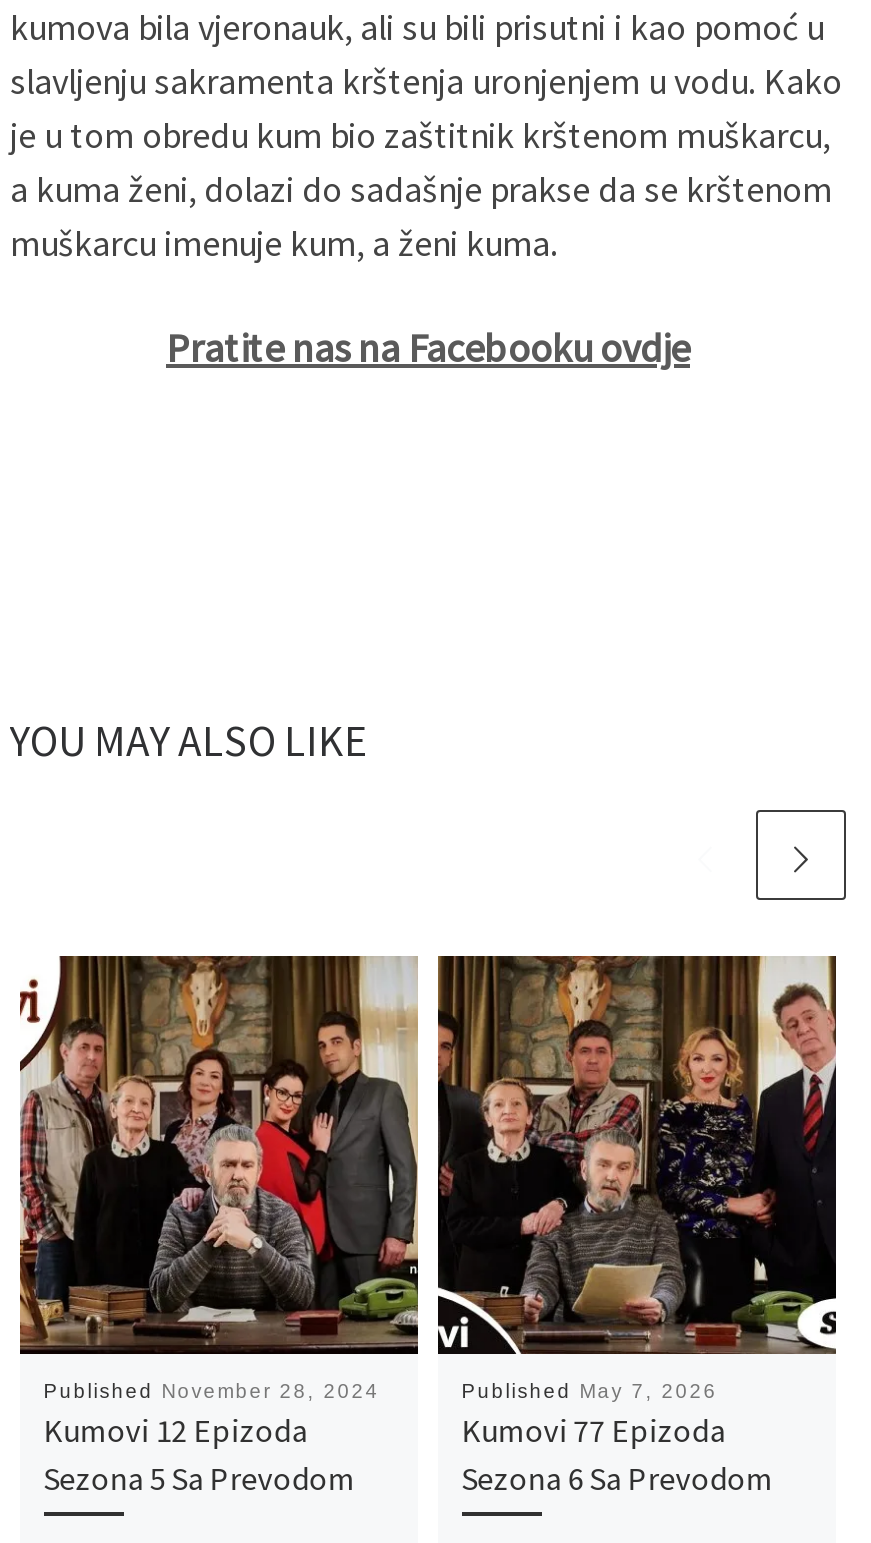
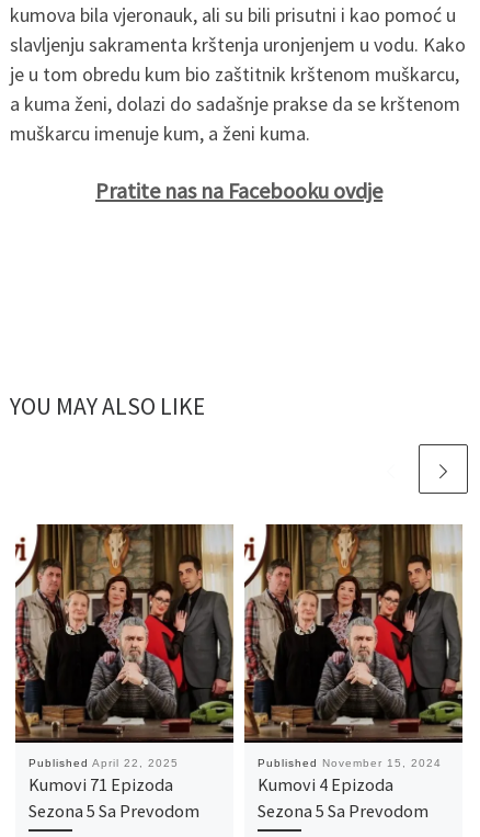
[436,954,838,1403] [image] | Published May 7, 2026 -> [243,524,464,769] [image] | Published November 15, 2024
[43,1381,379,1403] Published November 28, 2024 -> [28,757,178,769] Published April 22, 2025
[43,1411,307,1451] Kumovi 12 Epizoda -> [28,774,173,796] Kumovi 71 Epizoda
[461,1411,725,1451] Kumovi 77 Epizoda -> [257,774,393,796] Kumovi 4 Epizoda
[461,1459,773,1499] Sezona 6 Sa Prevodom -> [257,800,428,822] Sezona 5 Sa Prevodom

